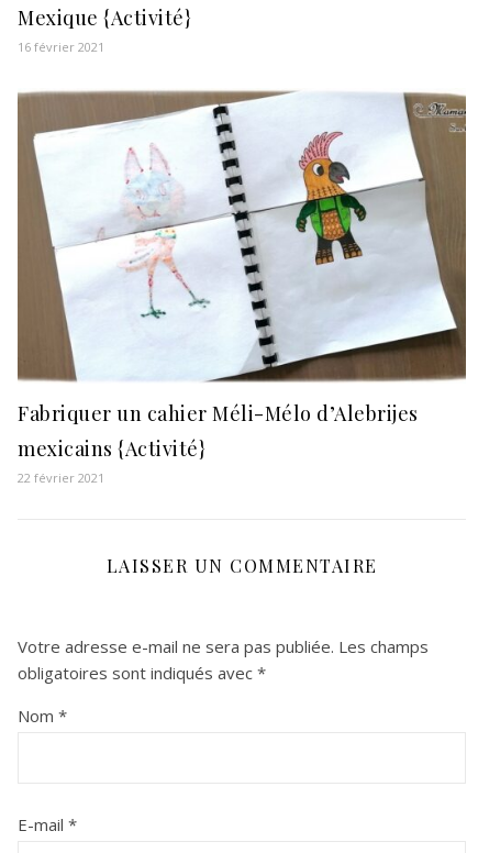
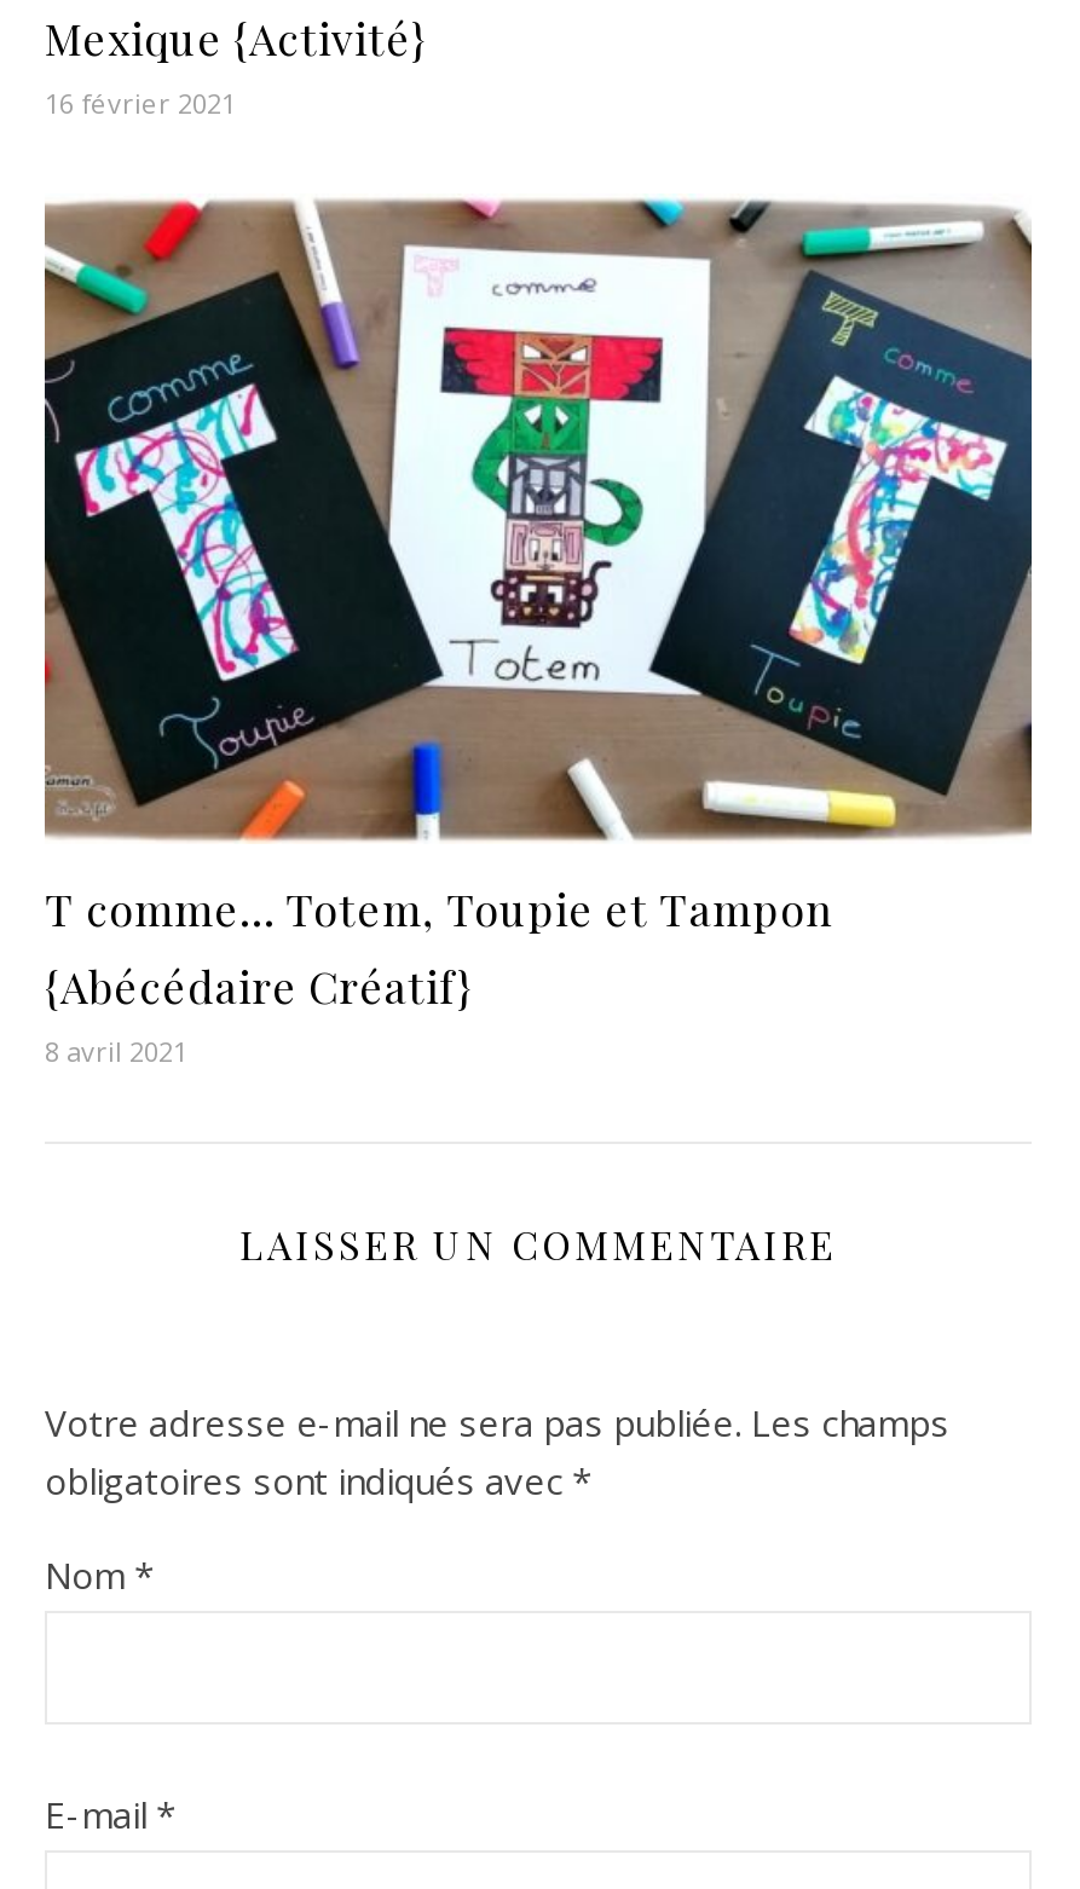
[16,90,467,486] [image] | Fabriquer un cahier Méli-Mélo d’Alebrijes | mexicains {Activité} | 22 février 2021 -> [42,198,1032,1070] [image] | T comme… Totem, Toupie et Tampon | {Abécédaire Créatif} | 8 avril 2021

